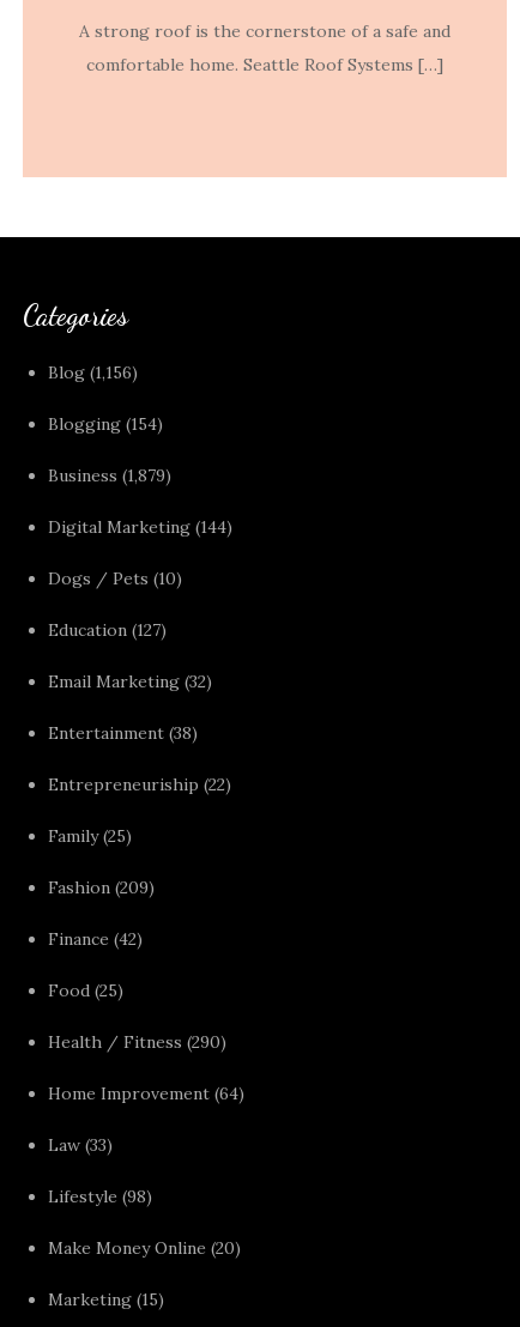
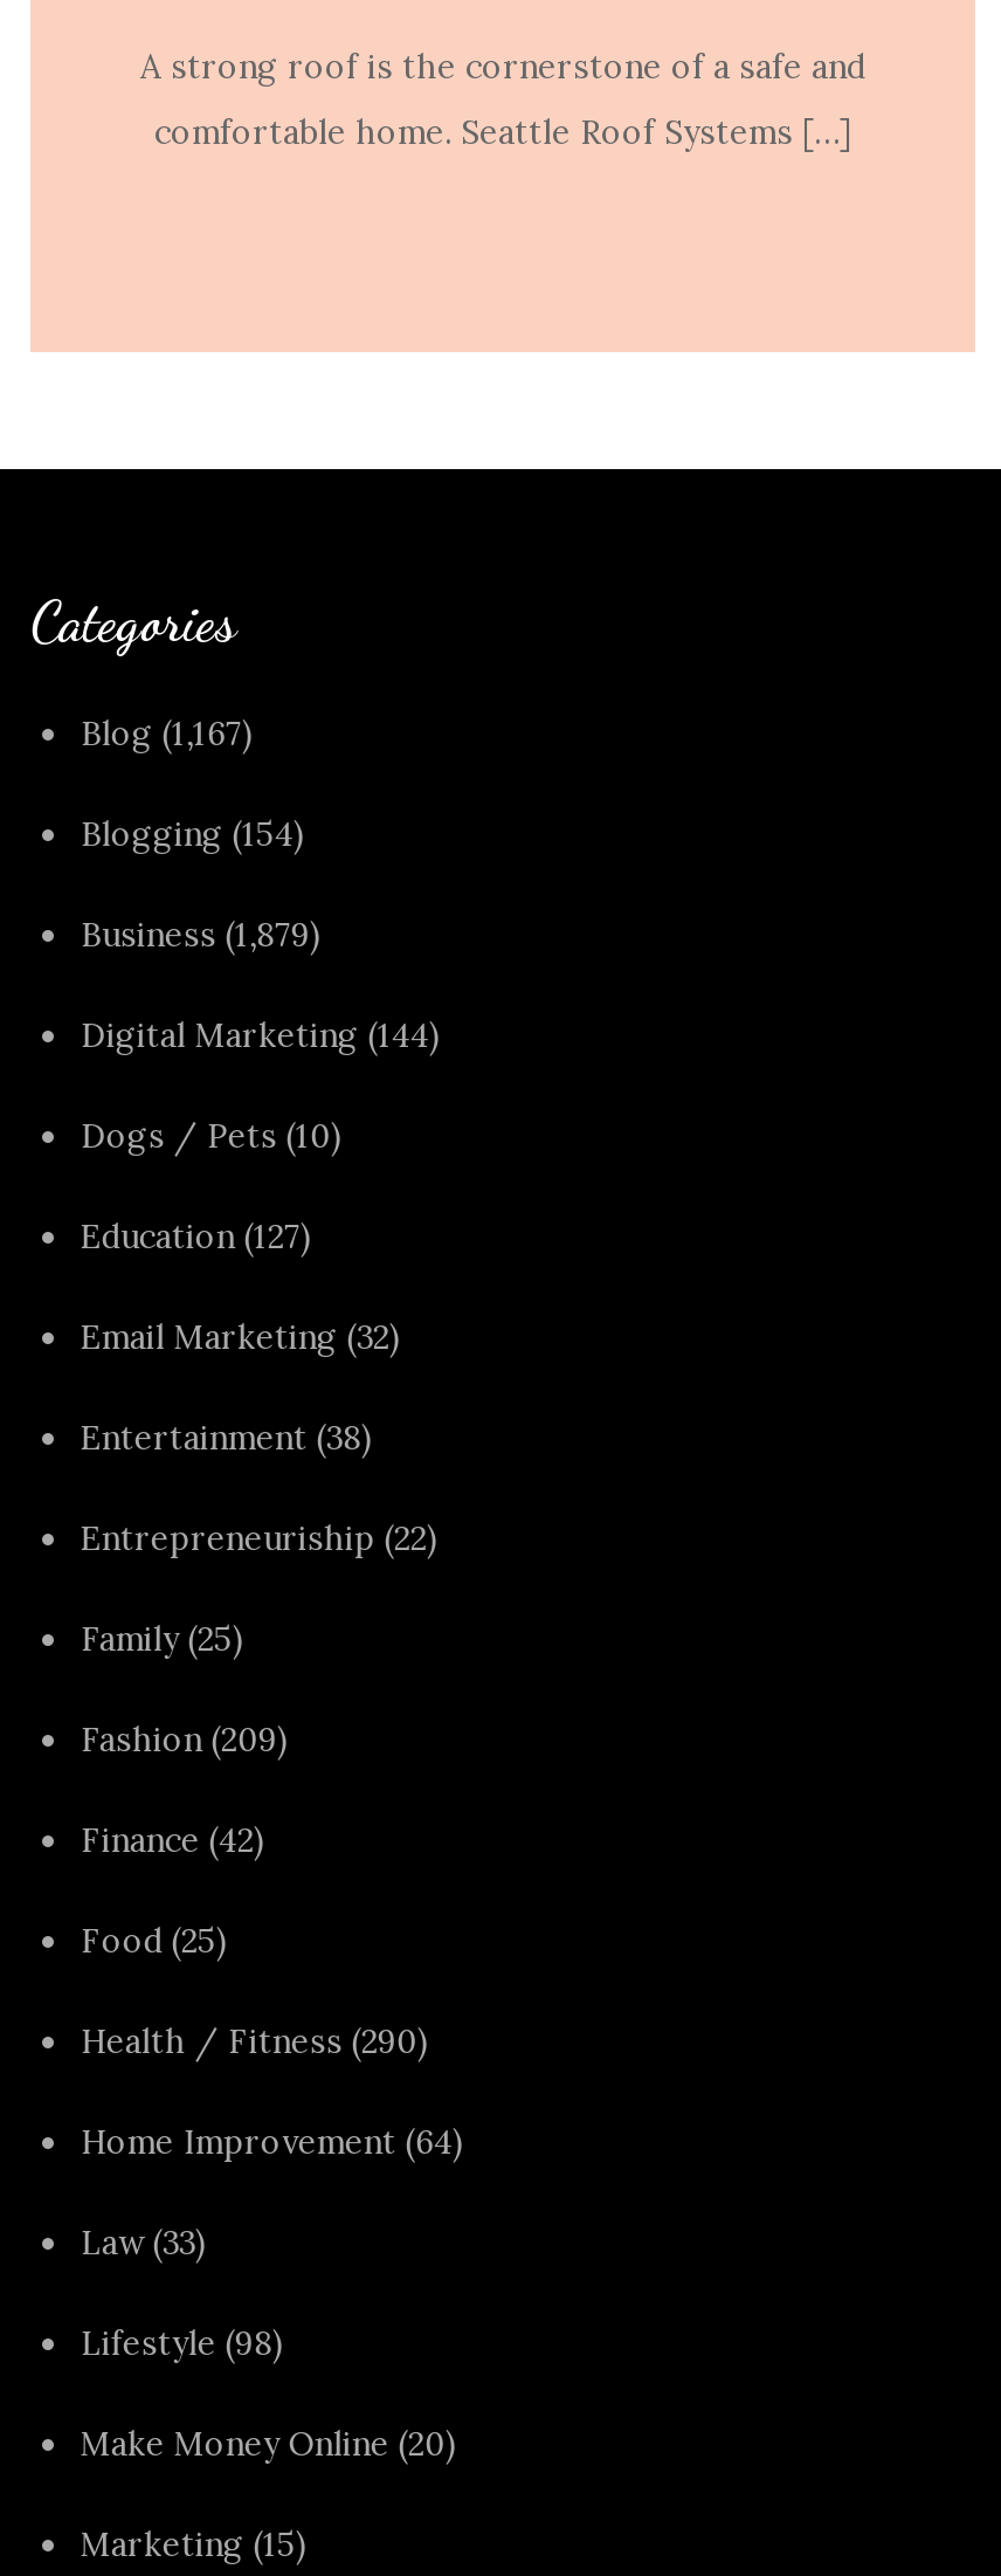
[48,362,138,383] Blog (1,156) -> [80,713,254,755] Blog (1,167)

